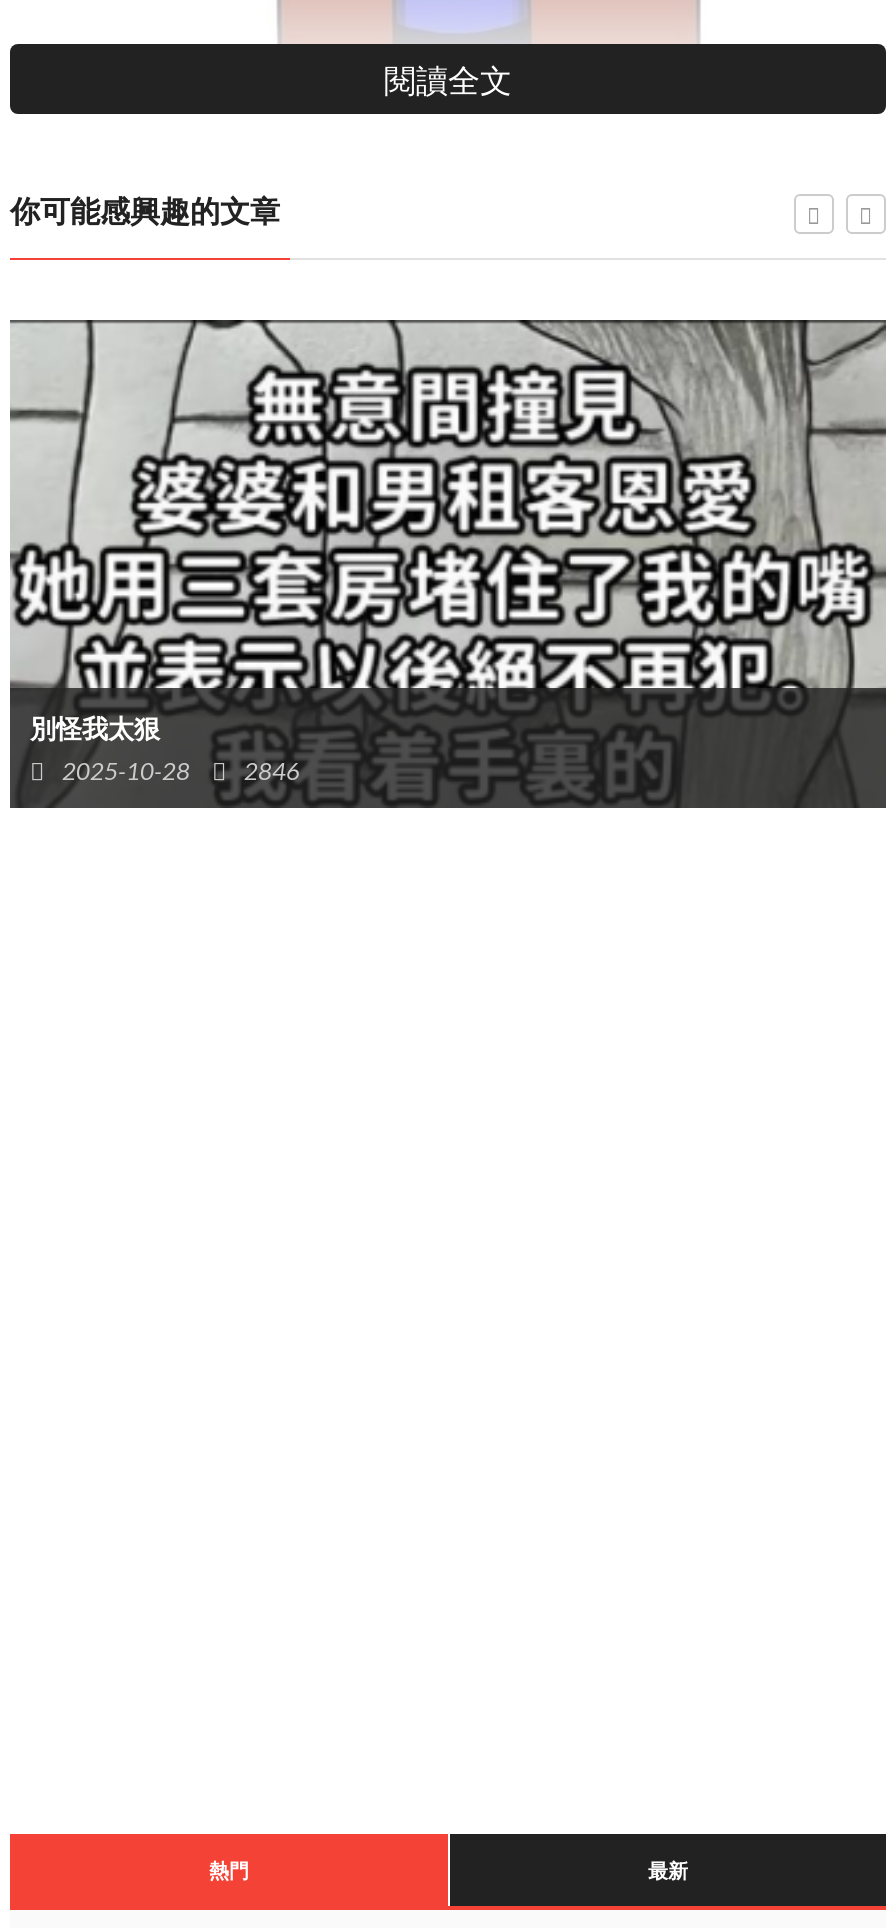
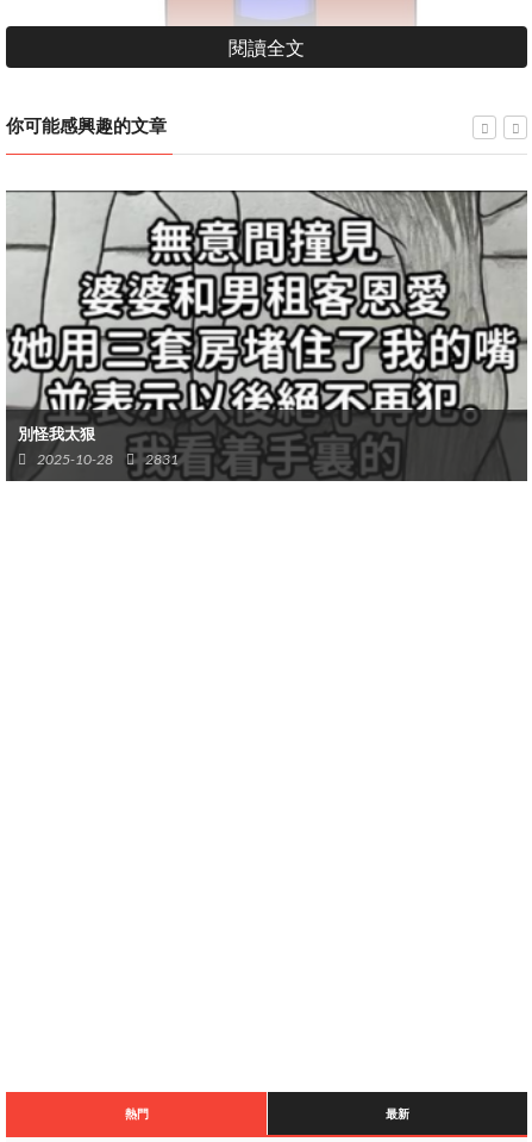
[62,756,300,786] 2025-10-28 2846 -> [37,450,179,468] 2025-10-28 2831

